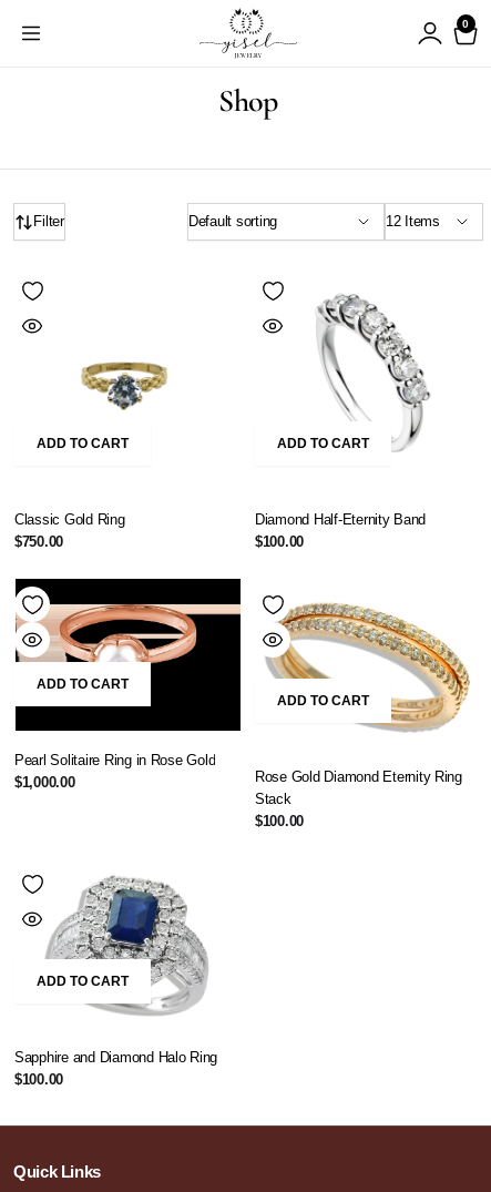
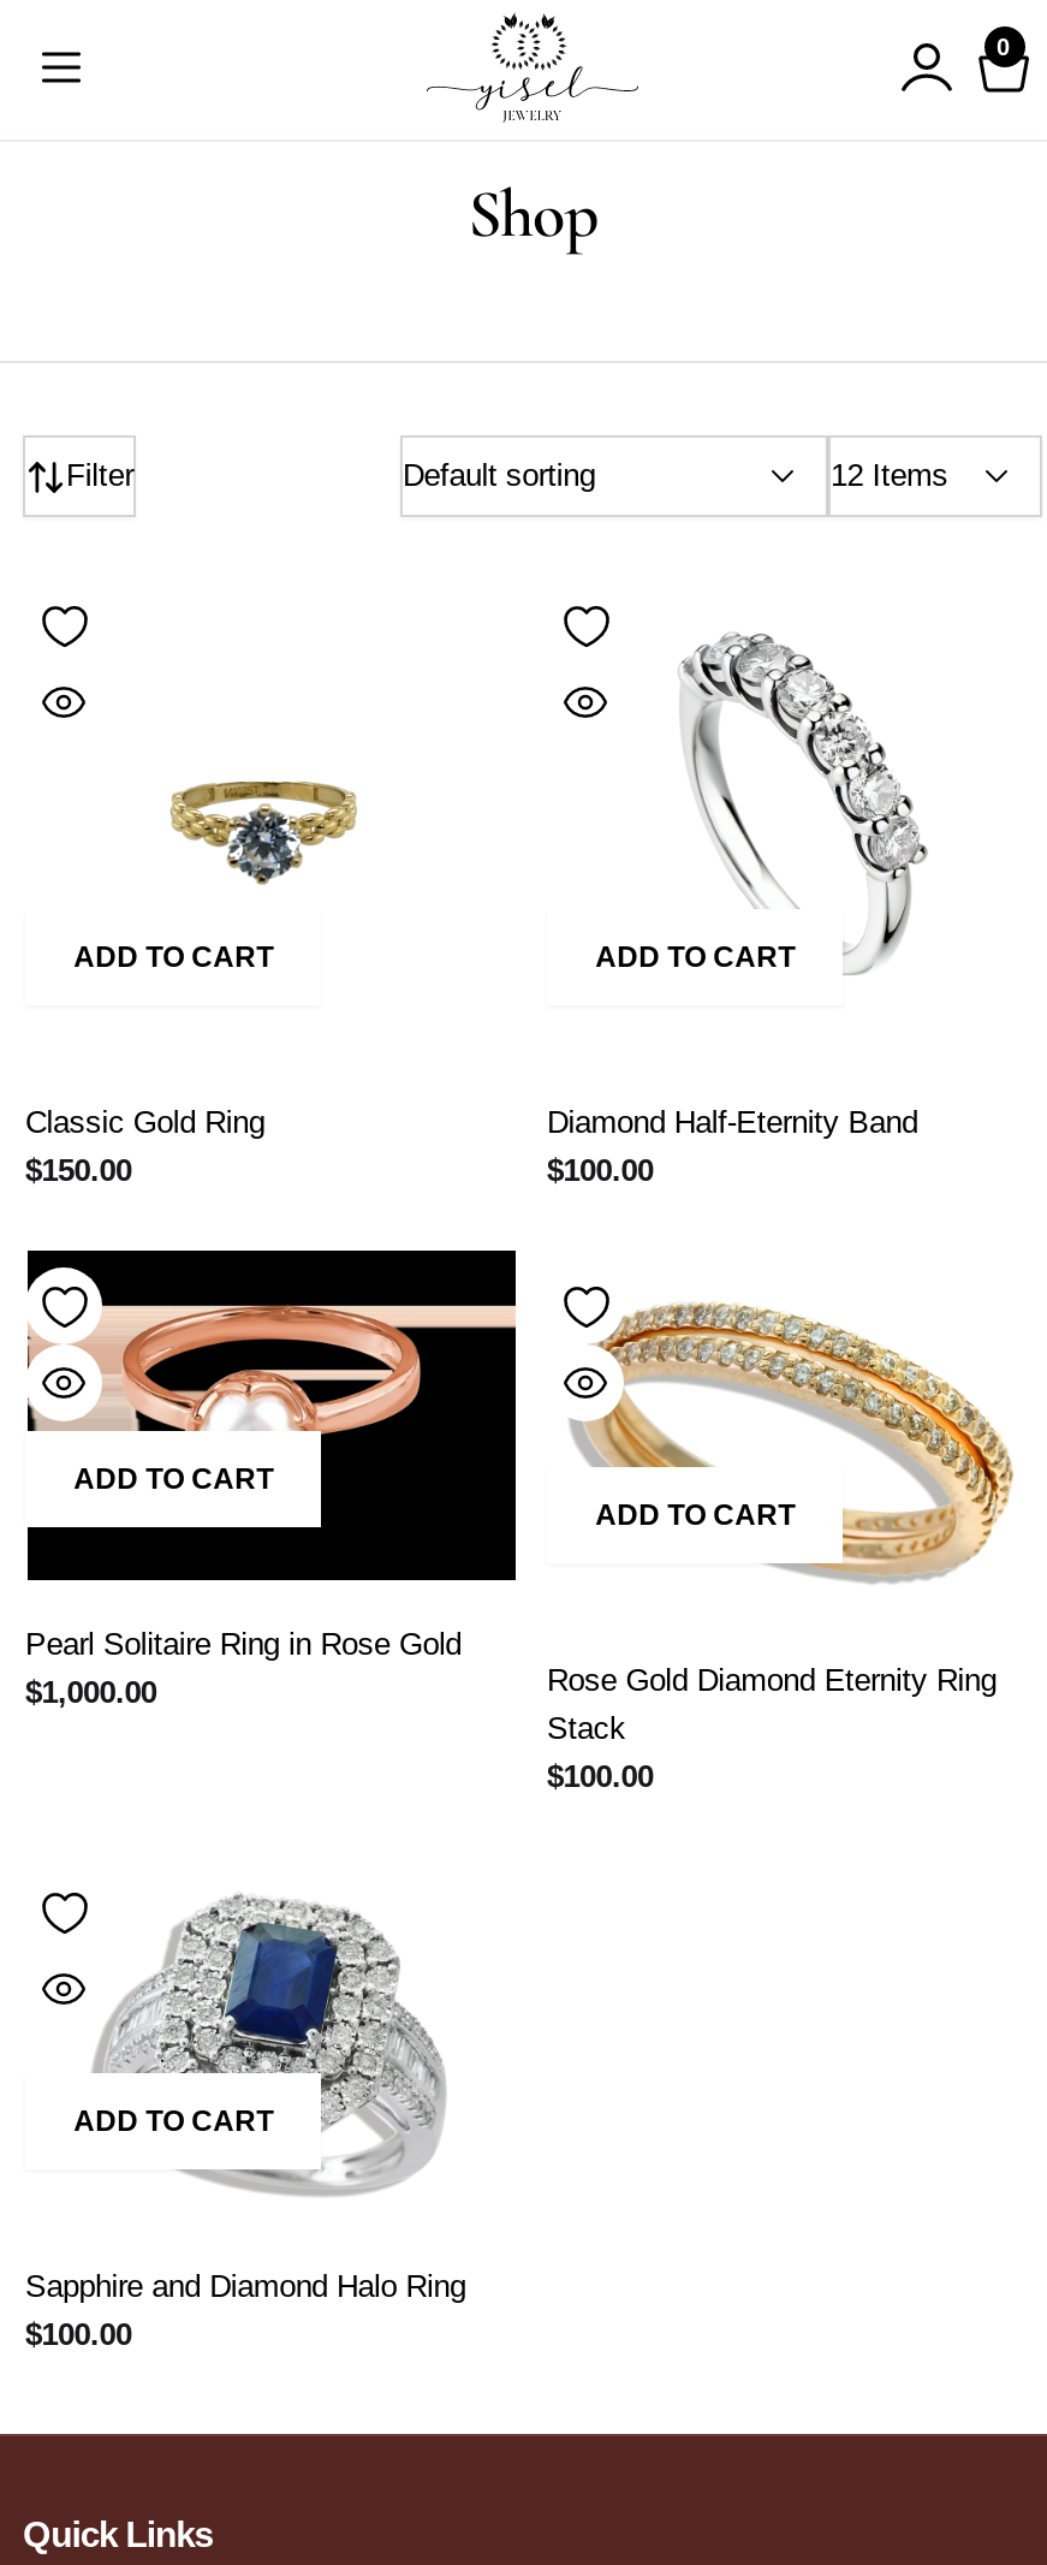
[14,533,63,550] $750.00 -> [25,1152,132,1188] $150.00

